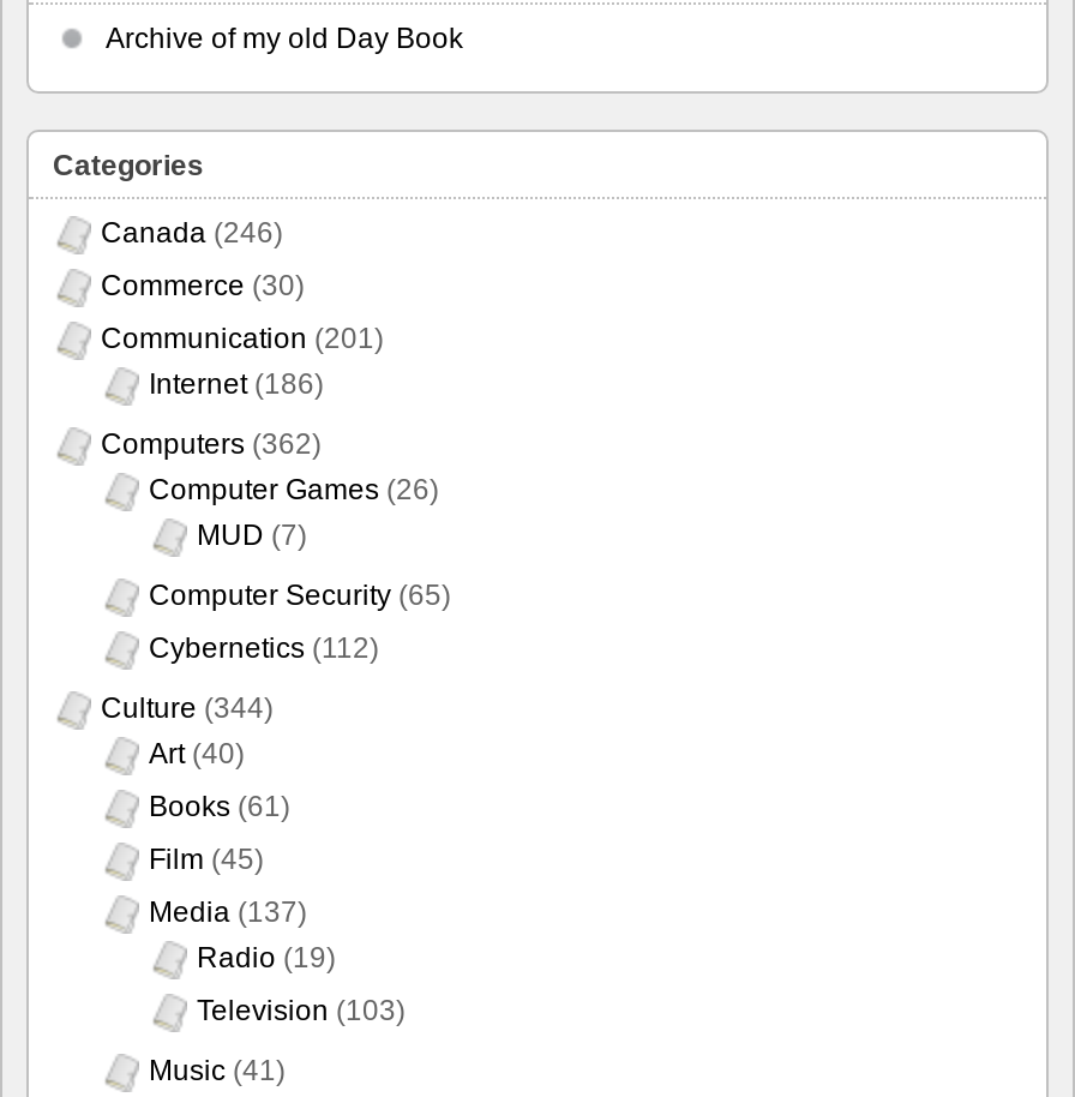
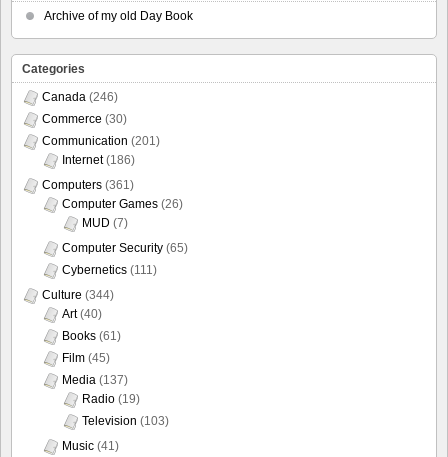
[101,426,322,460] Computers (362) -> [42,177,134,191] Computers (361)
[149,630,379,664] Cybernetics (112) -> [62,262,157,276] Cybernetics (111)

